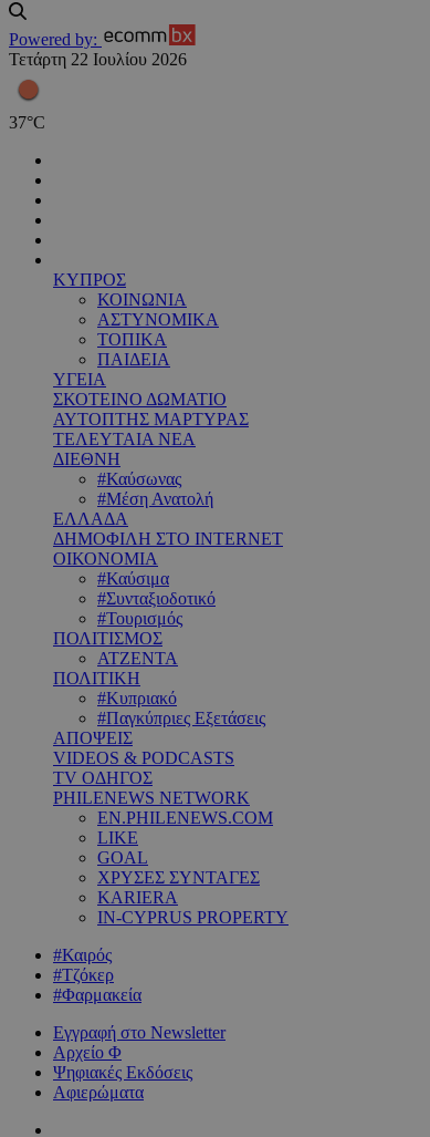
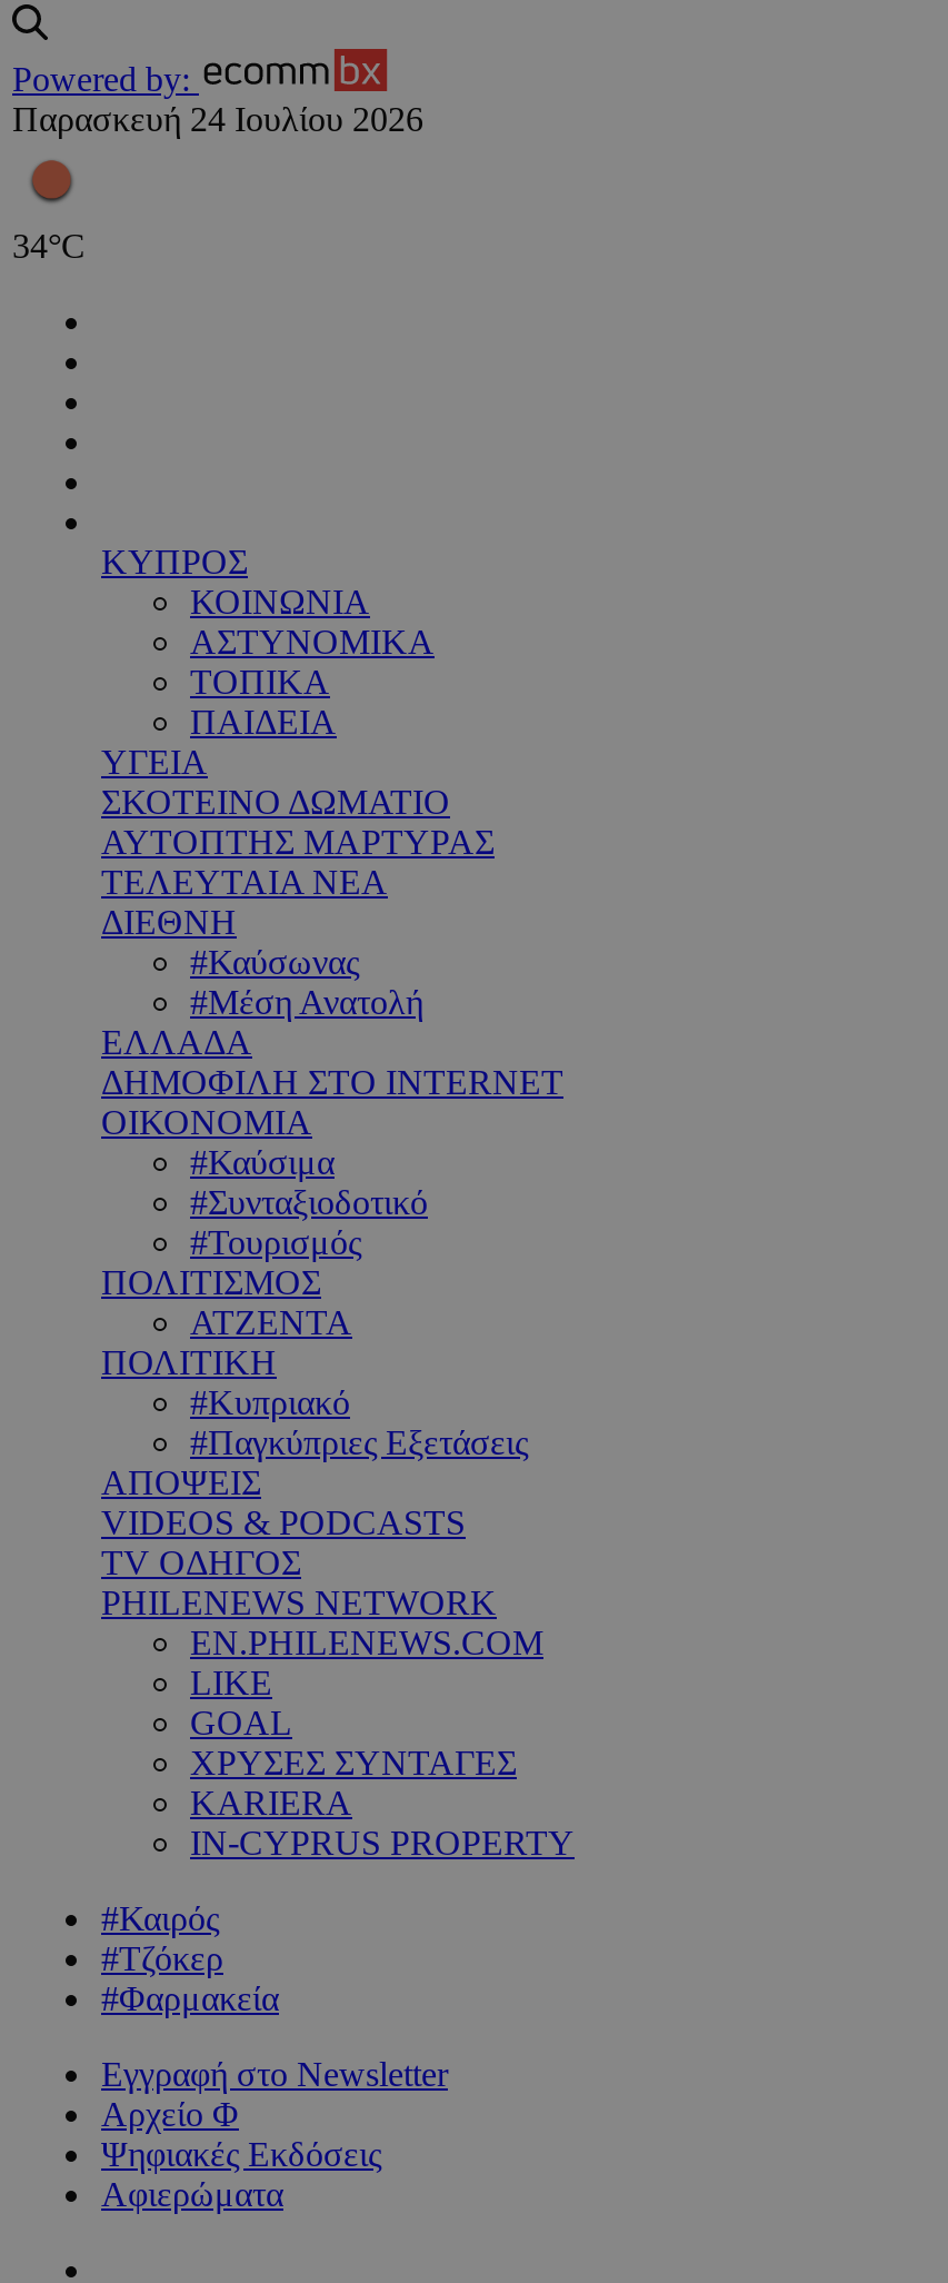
[9,50,187,69] Τετάρτη 22 Ιουλίου 2026 -> [12,101,423,138] Παρασκευή 24 Ιουλίου 2026
[9,113,45,132] 37°C -> [12,227,86,265] 34°C

